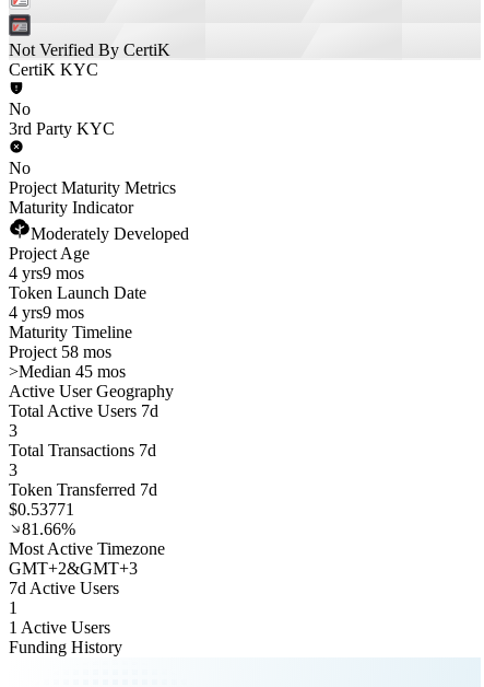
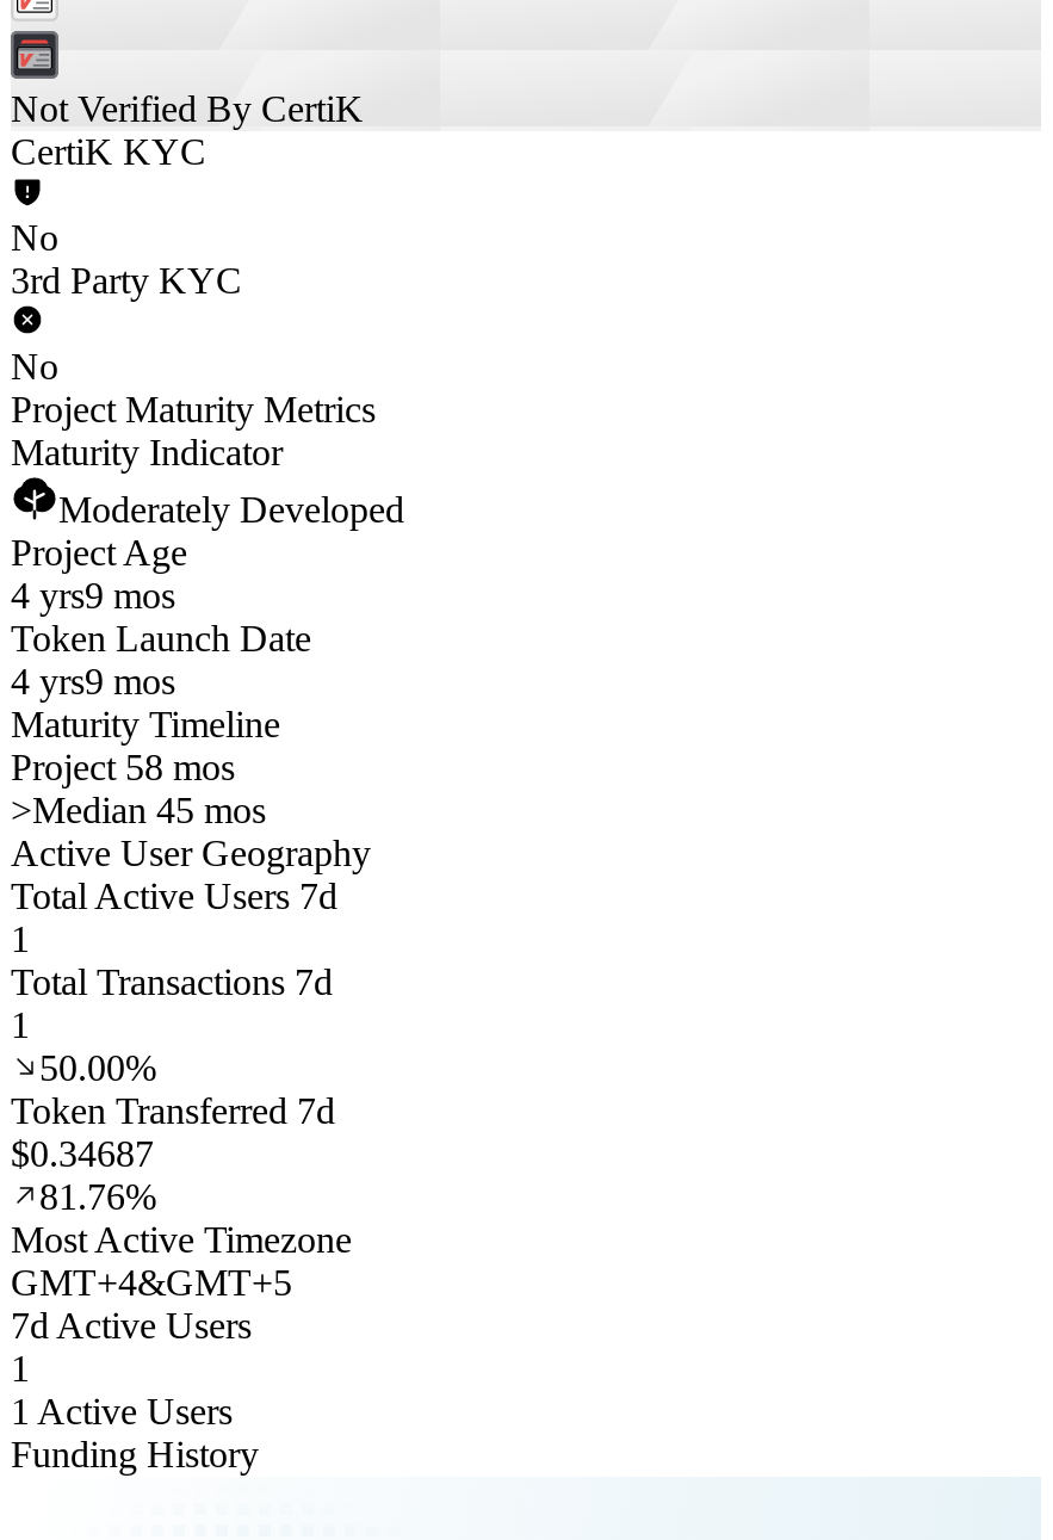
[9,421,17,440] 3 -> [11,919,30,959] 1
[9,461,17,479] 3 -> [11,1004,156,1088] 1 | 50.00%
[9,500,74,519] $0.53771 -> [11,1133,154,1174] $0.34687
[22,520,75,538] 81.66% -> [39,1176,156,1217] 81.76%
[9,559,138,578] GMT+2&GMT+3 -> [11,1262,292,1303] GMT+4&GMT+5

